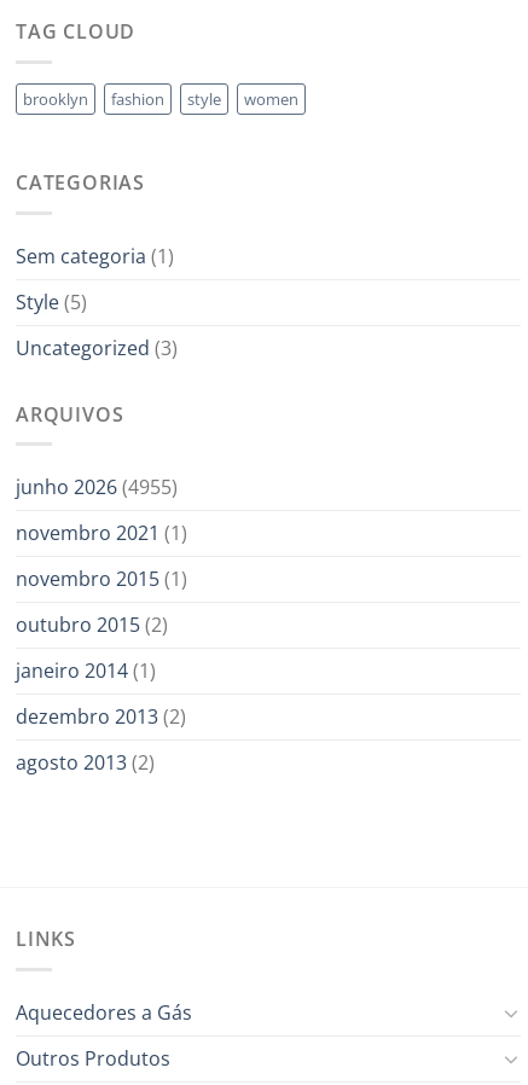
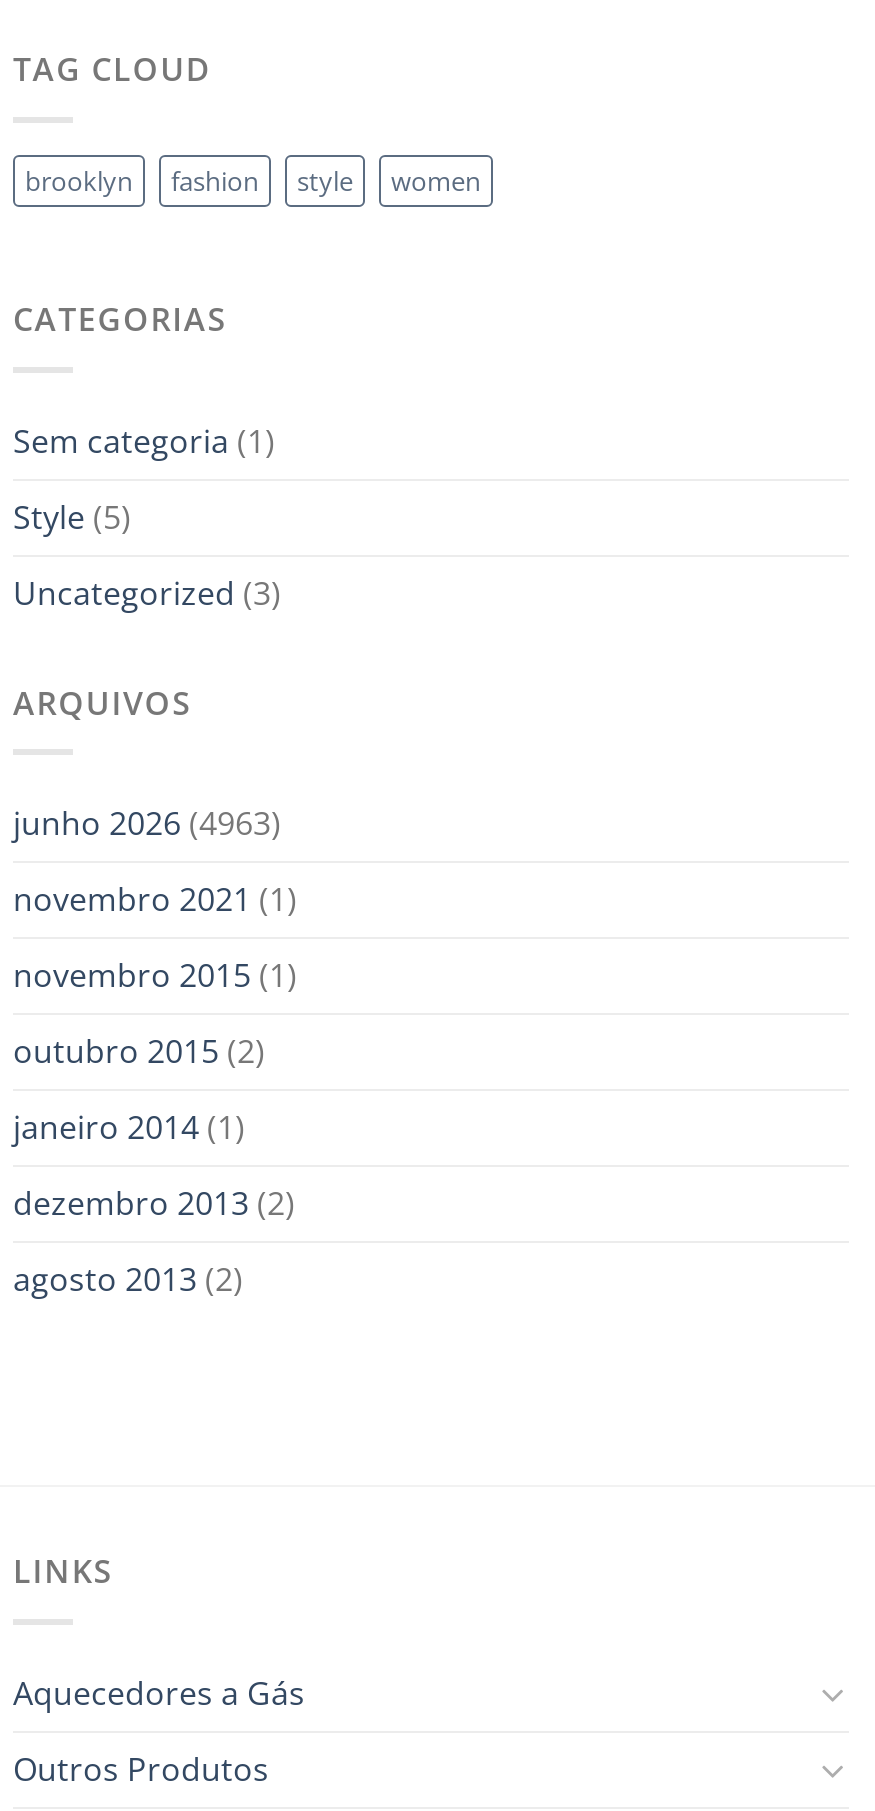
[16,474,178,500] junho 2026 (4955) -> [13,801,281,845] junho 2026 (4963)

